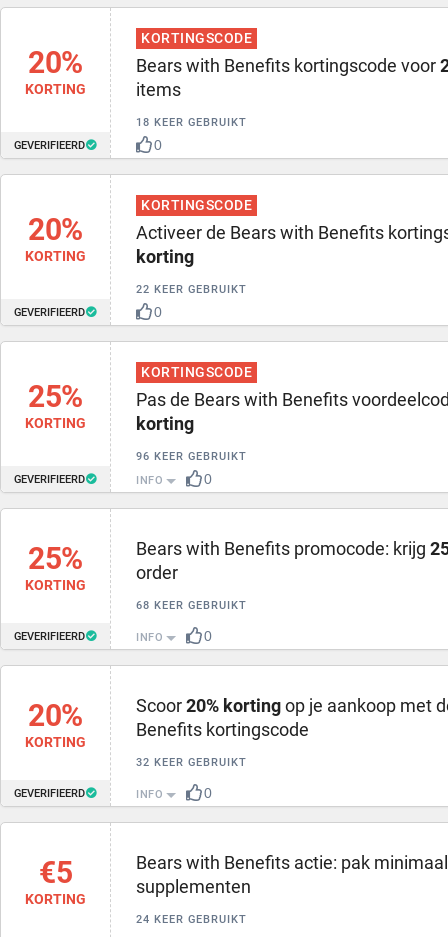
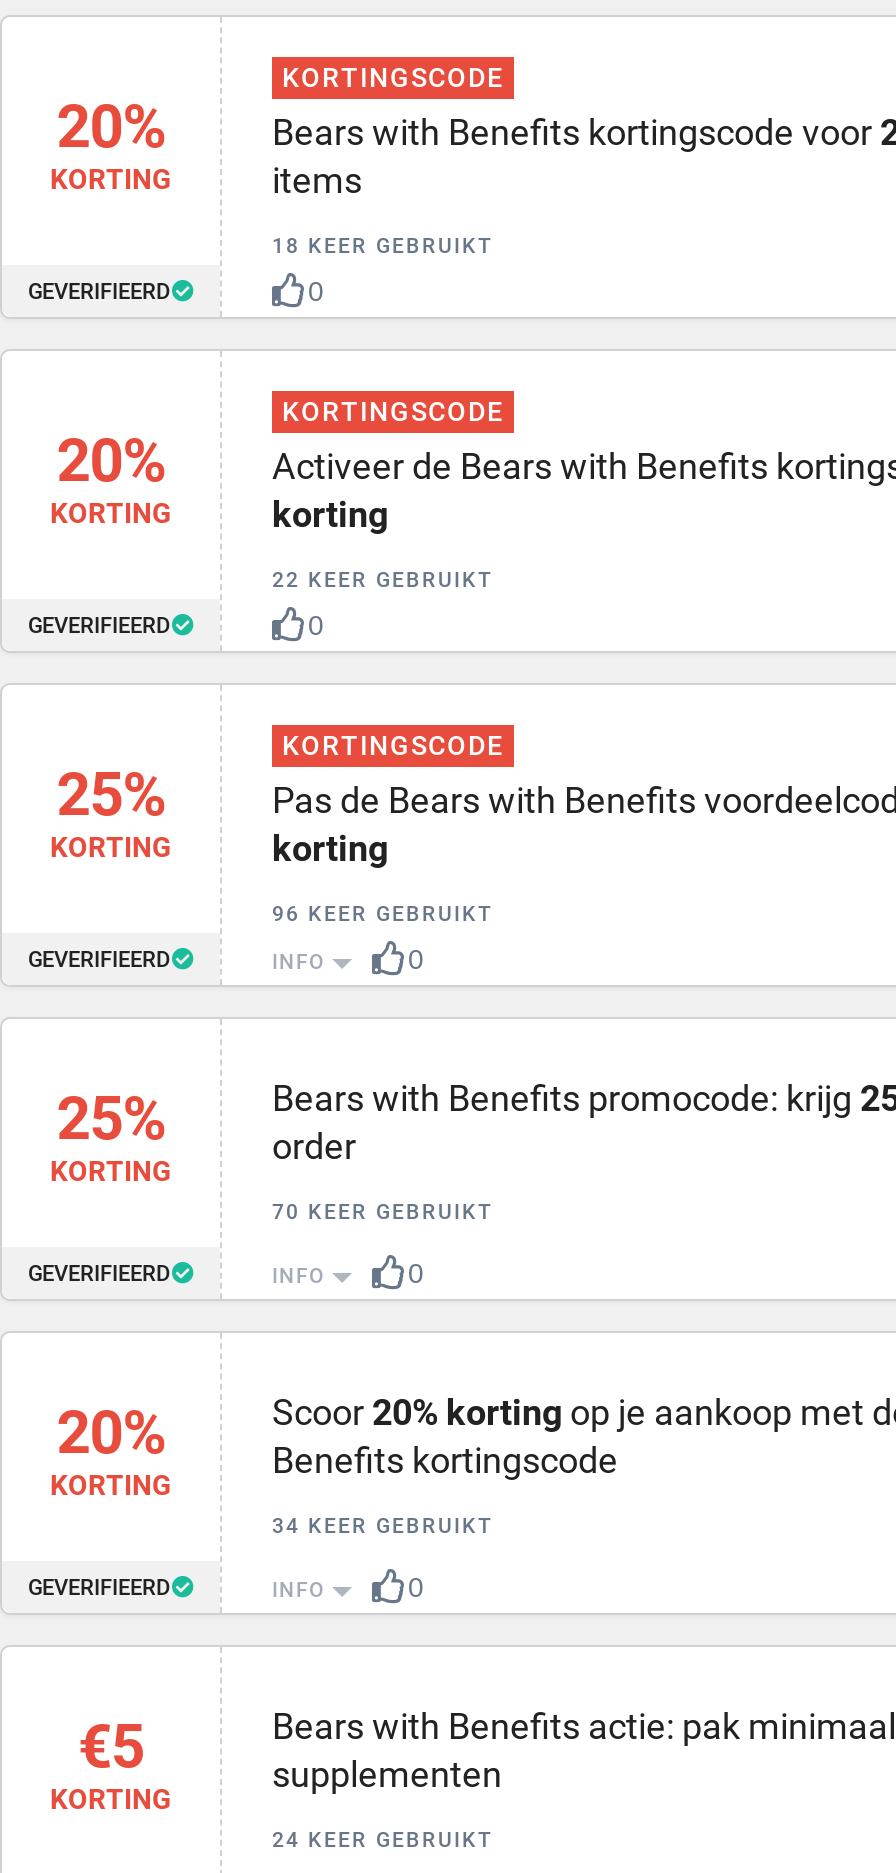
[136,599,247,612] 68 KEER GEBRUIKT -> [272,1199,494,1225] 70 KEER GEBRUIKT
[136,756,247,769] 32 KEER GEBRUIKT -> [272,1513,494,1539] 34 KEER GEBRUIKT

